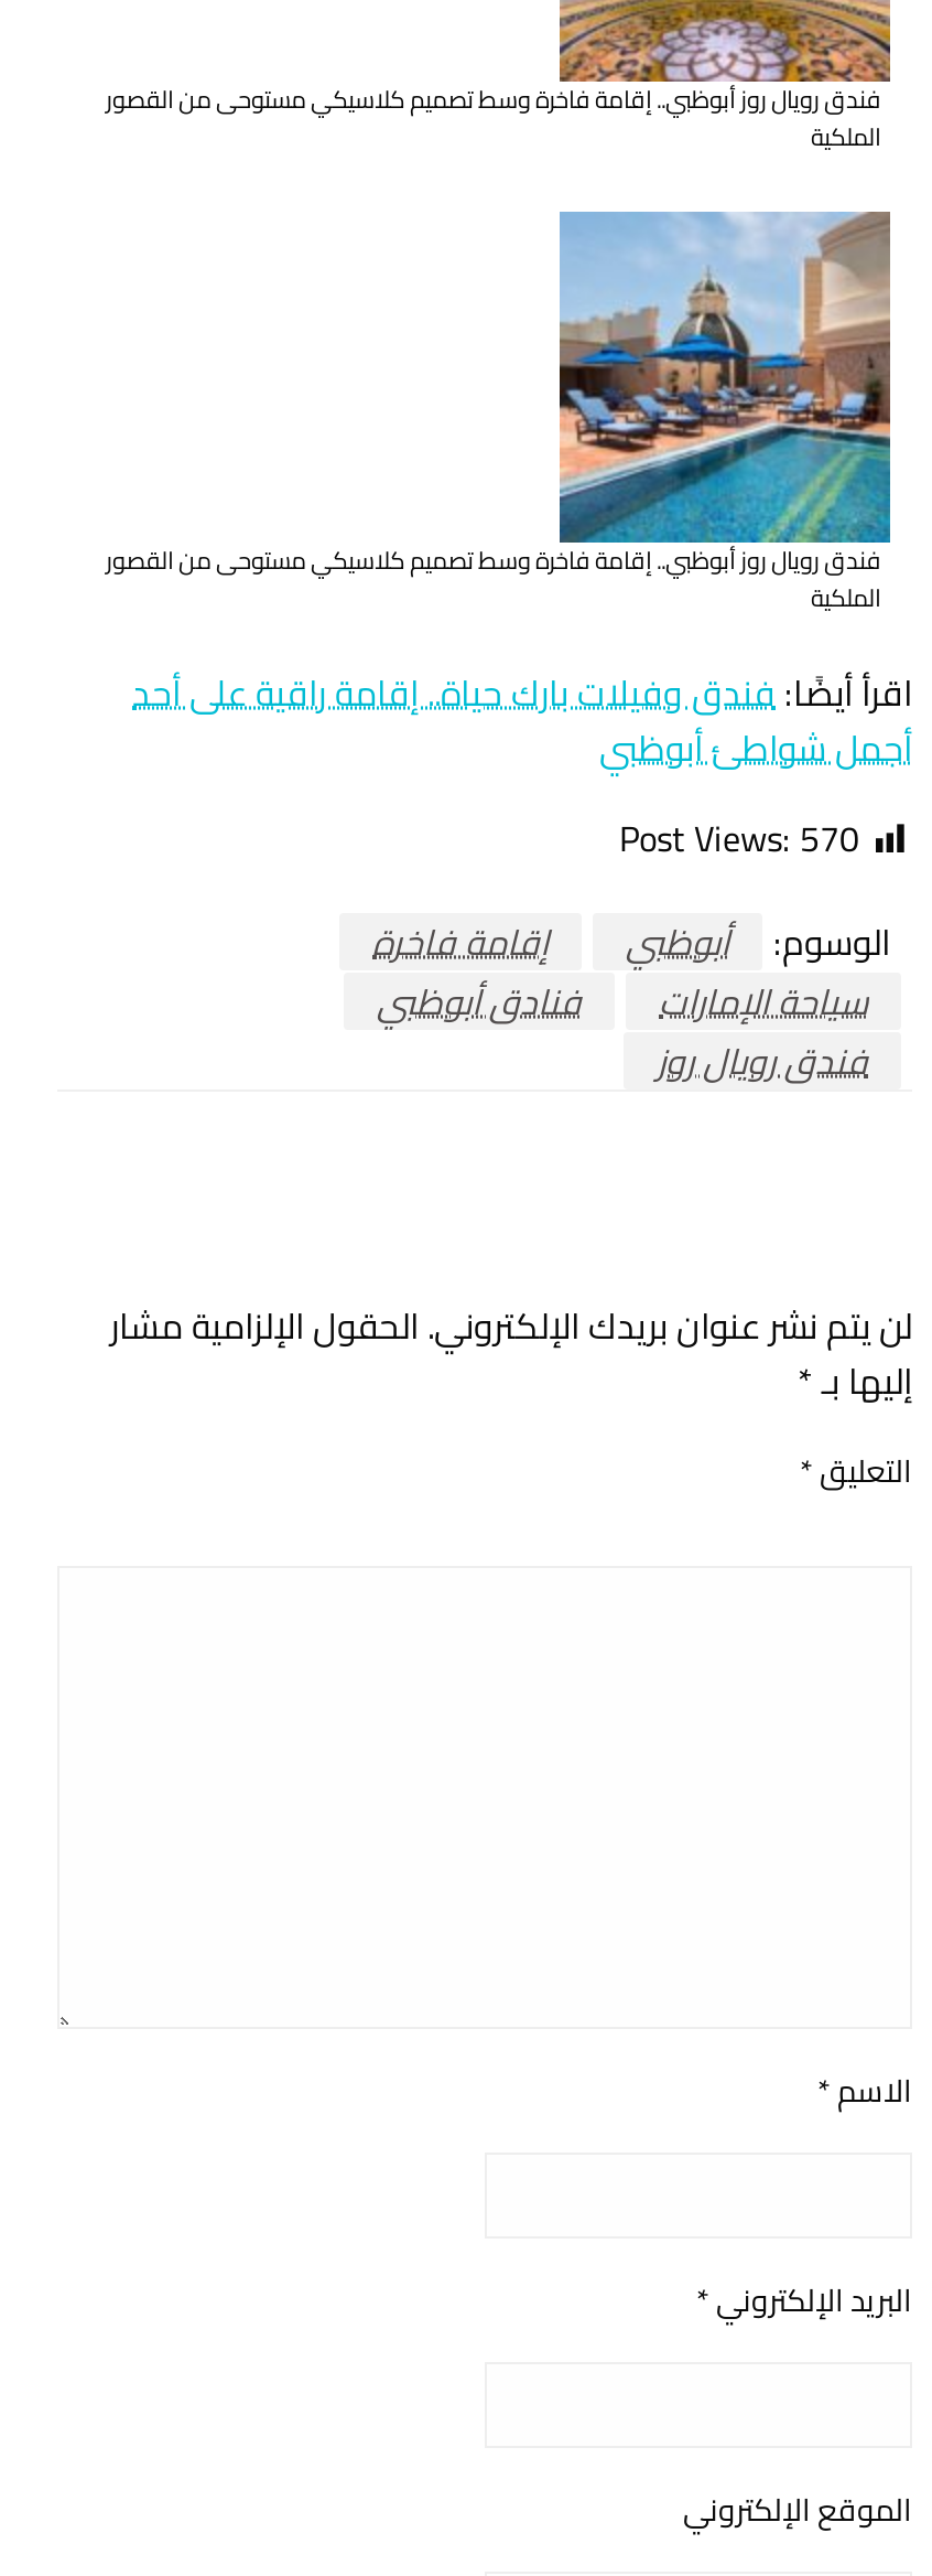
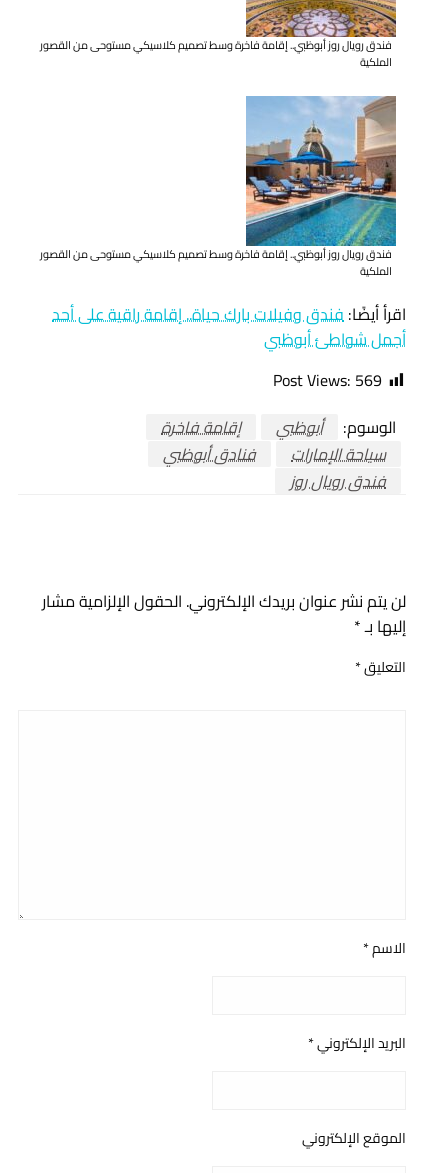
[619,804,859,871] Post Views: 570 -> [273,365,382,395] Post Views: 569

